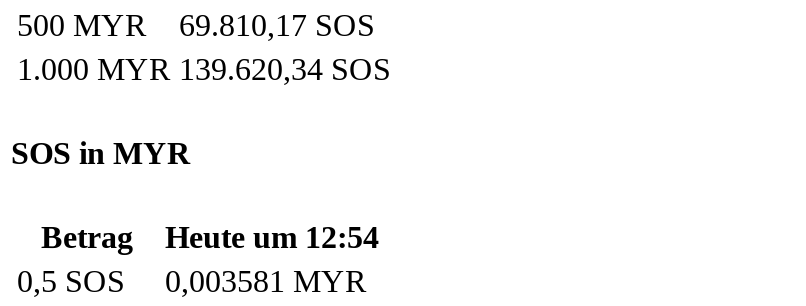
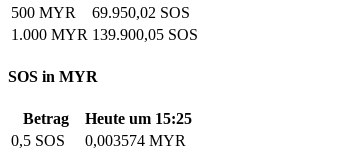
[17,7,375,41] 500 MYR 69.810,17 SOS -> [11,4,190,21] 500 MYR 69.950,02 SOS
[17,51,391,85] 1.000 MYR 139.620,34 SOS -> [11,26,198,43] 1.000 MYR 139.900,05 SOS
[41,220,379,254] Betrag Heute um 12:54 -> [23,110,192,127] Betrag Heute um 15:25
[17,264,367,298] 0,5 SOS 0,003581 MYR -> [11,132,186,149] 0,5 SOS 0,003574 MYR

